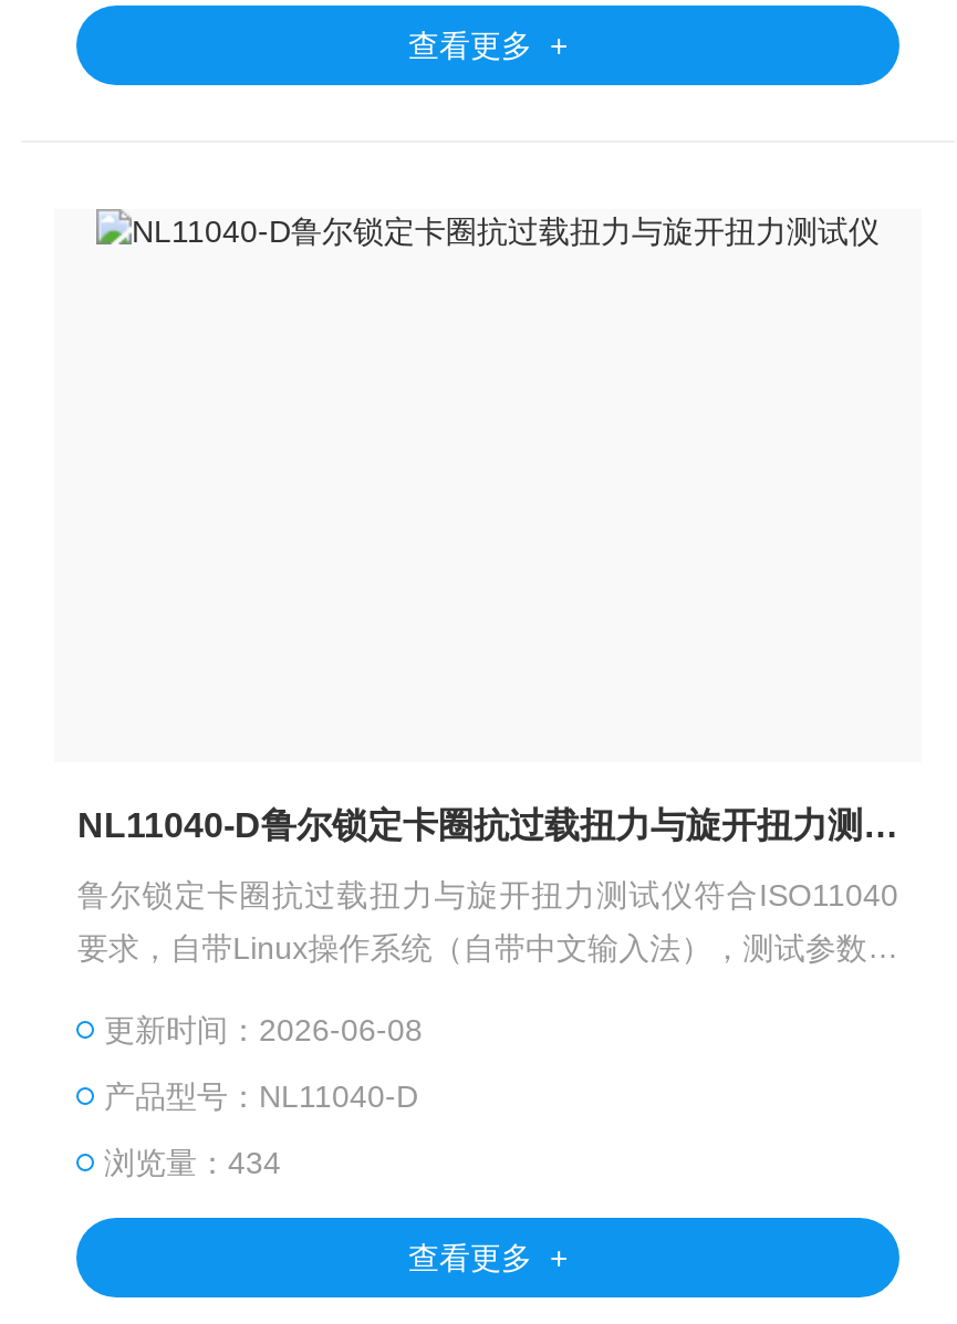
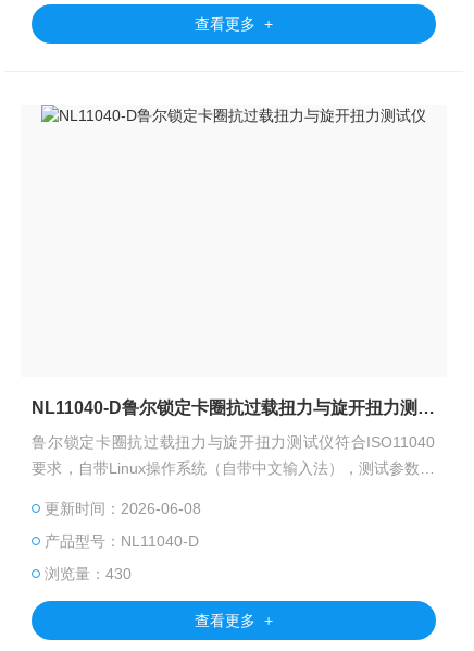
[104,1144,281,1180] 浏览量：434 -> [45,565,132,582] 浏览量：430

